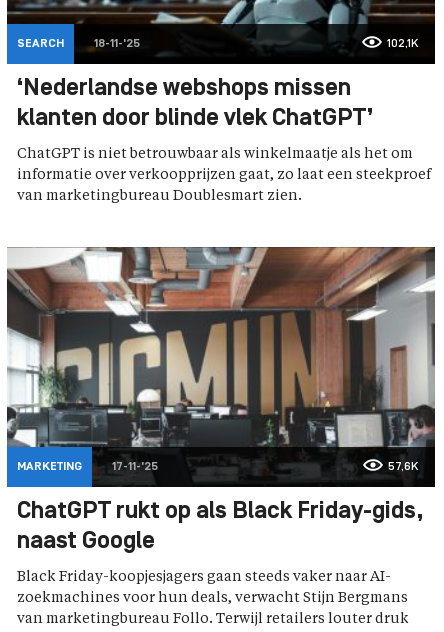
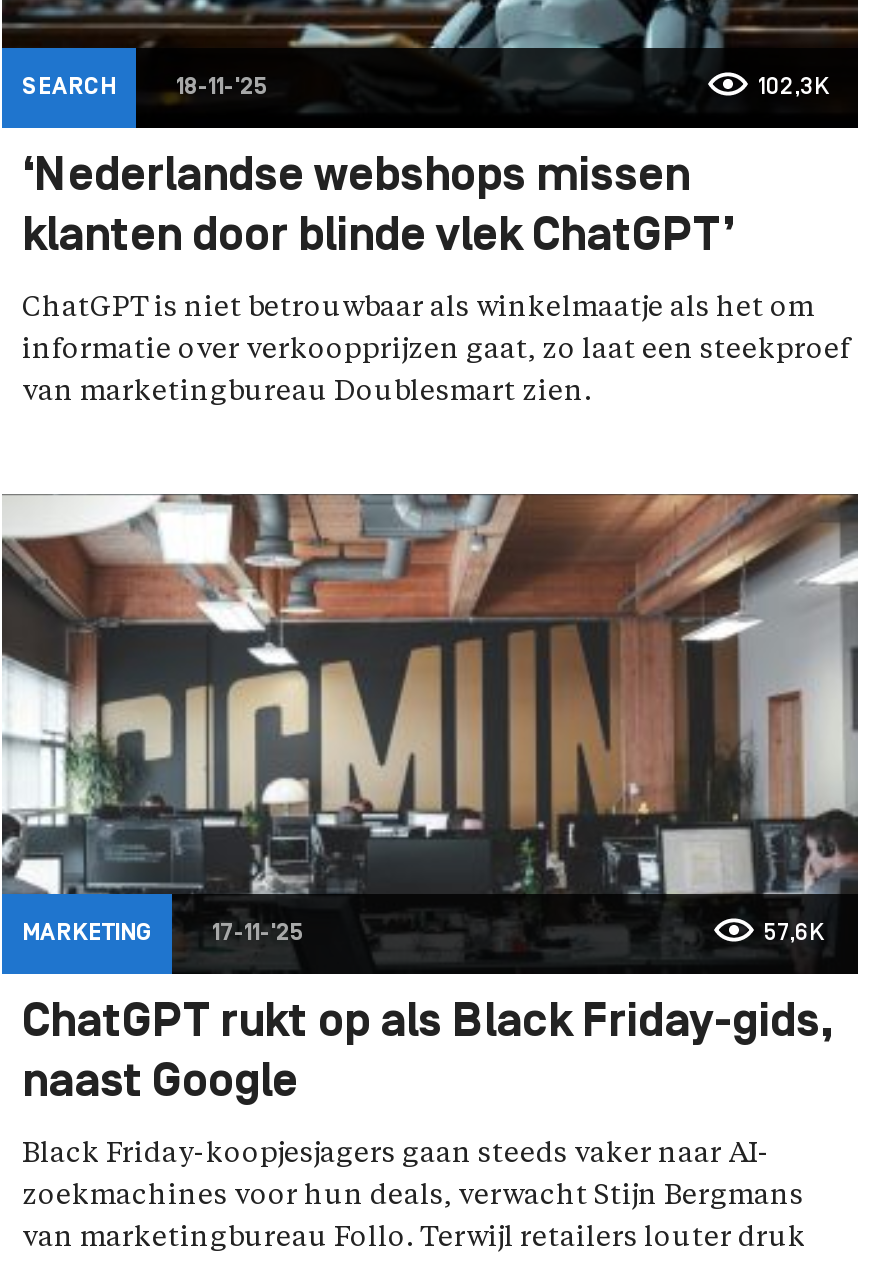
[387,38,418,50] 102,1K -> [758,75,828,99] 102,3K

